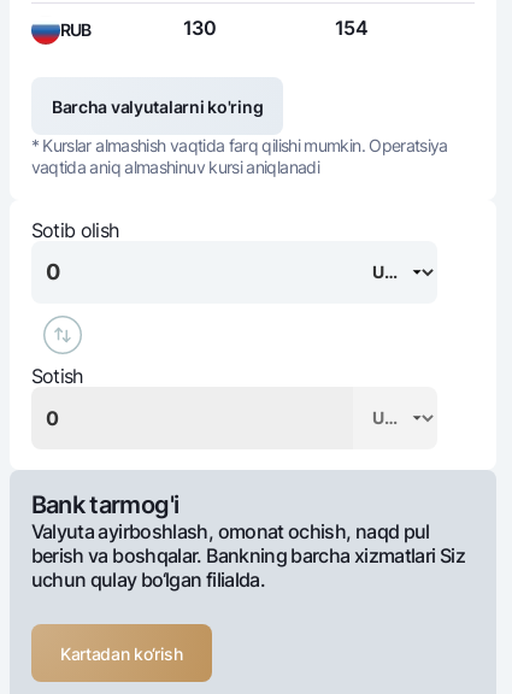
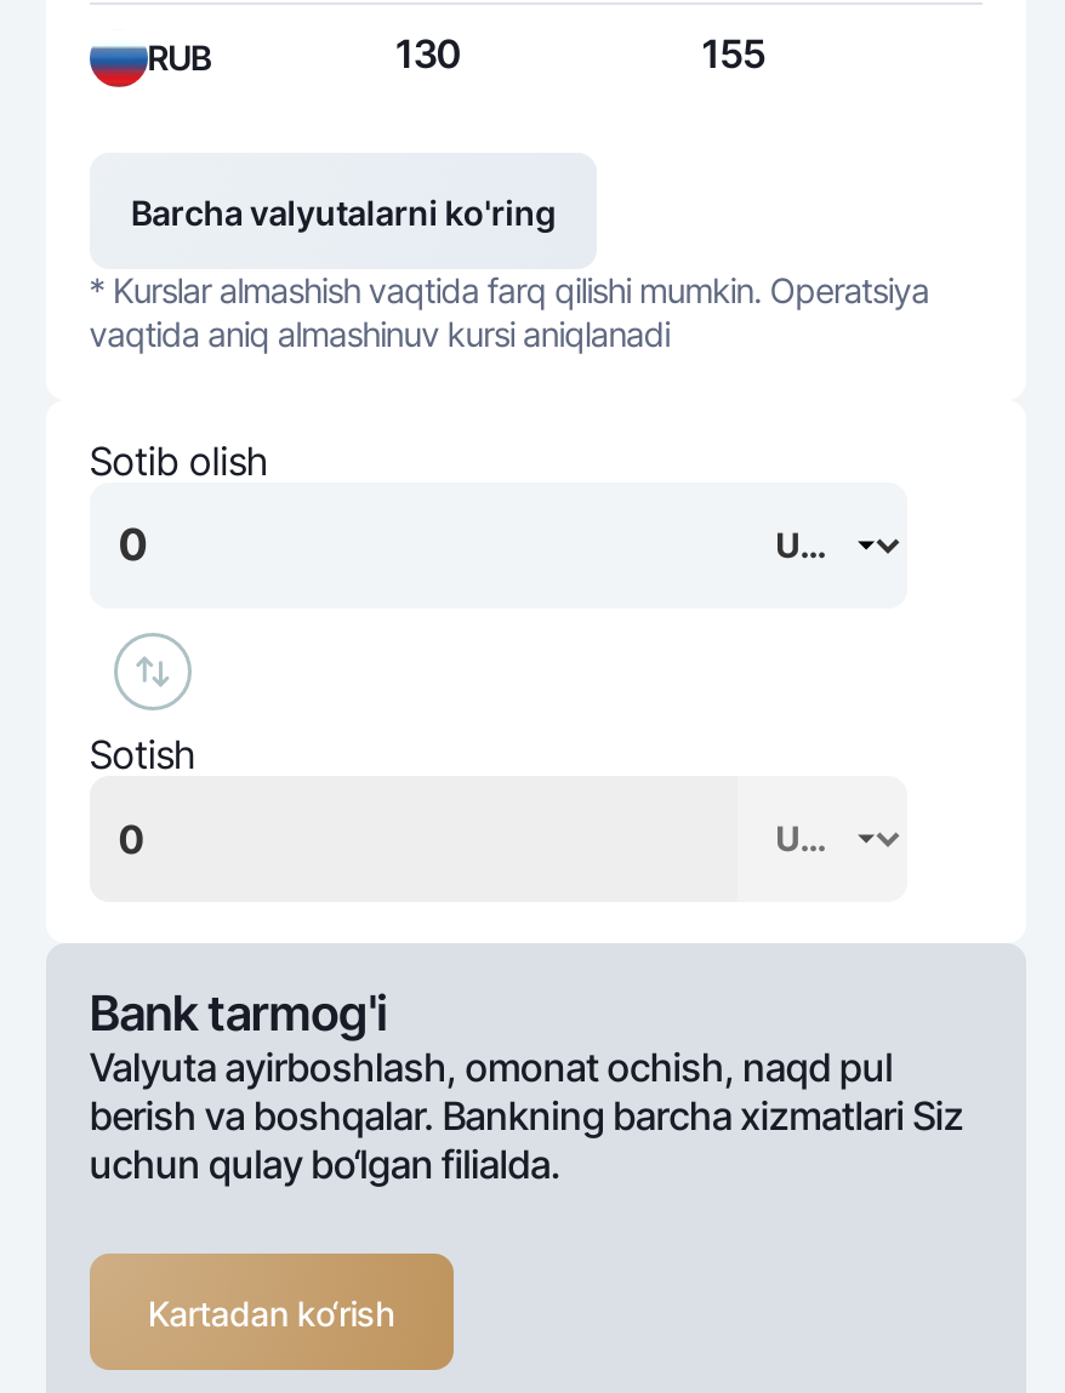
[335,16,368,40] 154 -> [701,29,765,78] 155

